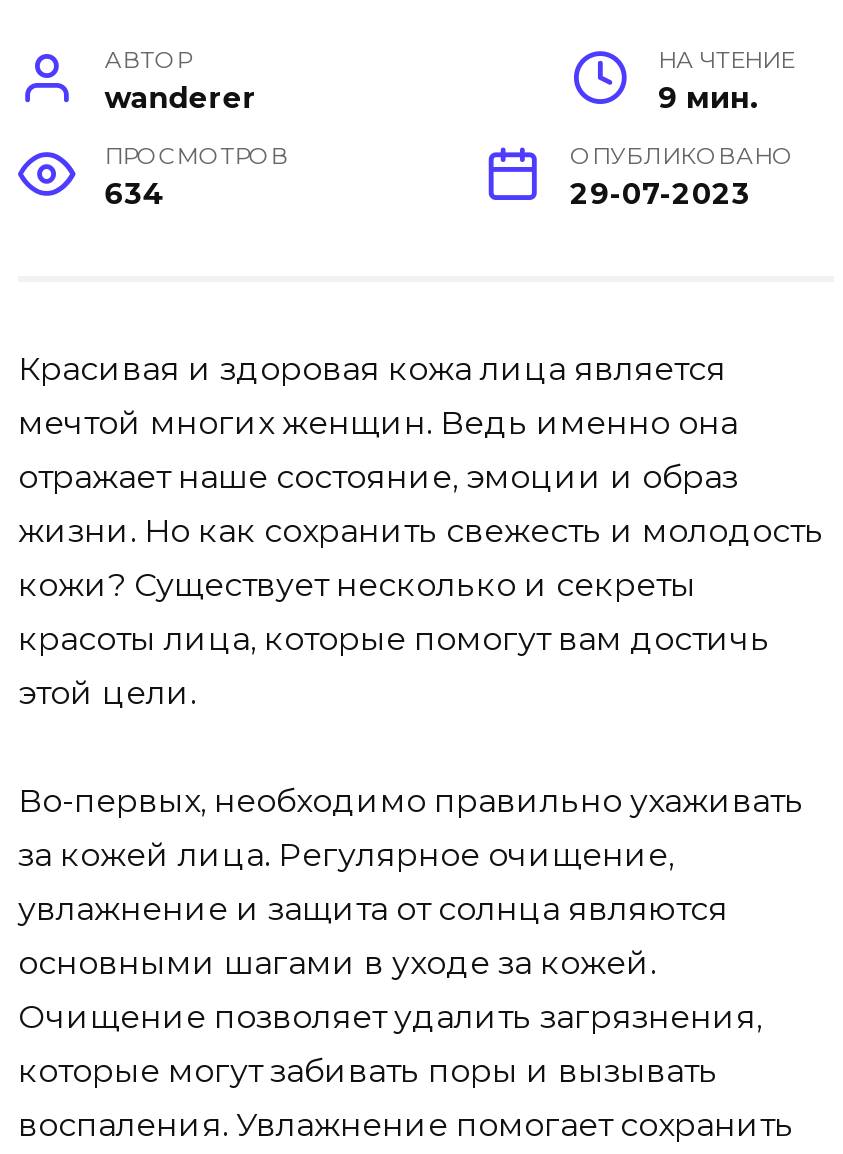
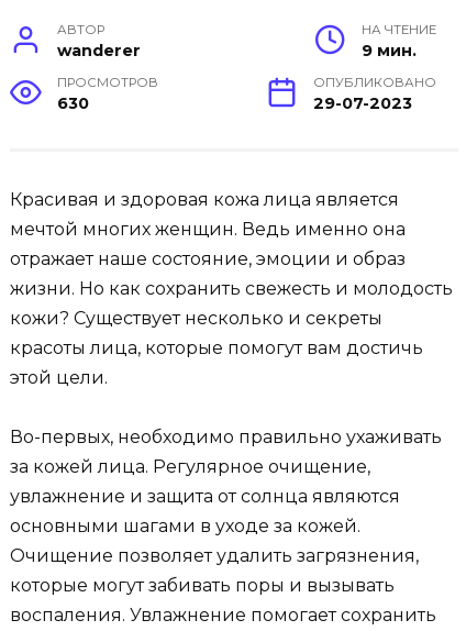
[104,176,164,212] 634 -> [57,93,89,113] 630

